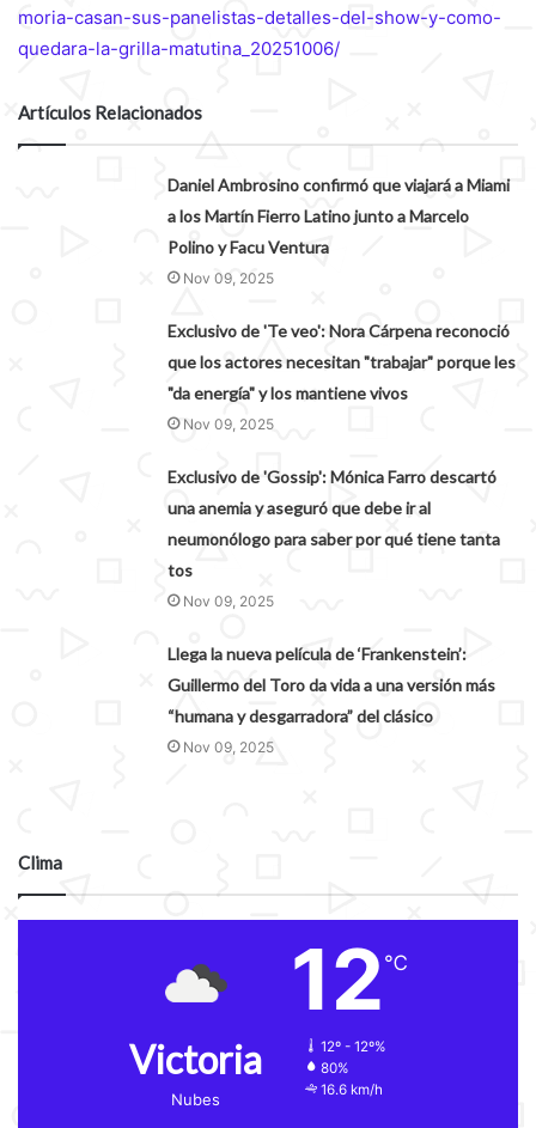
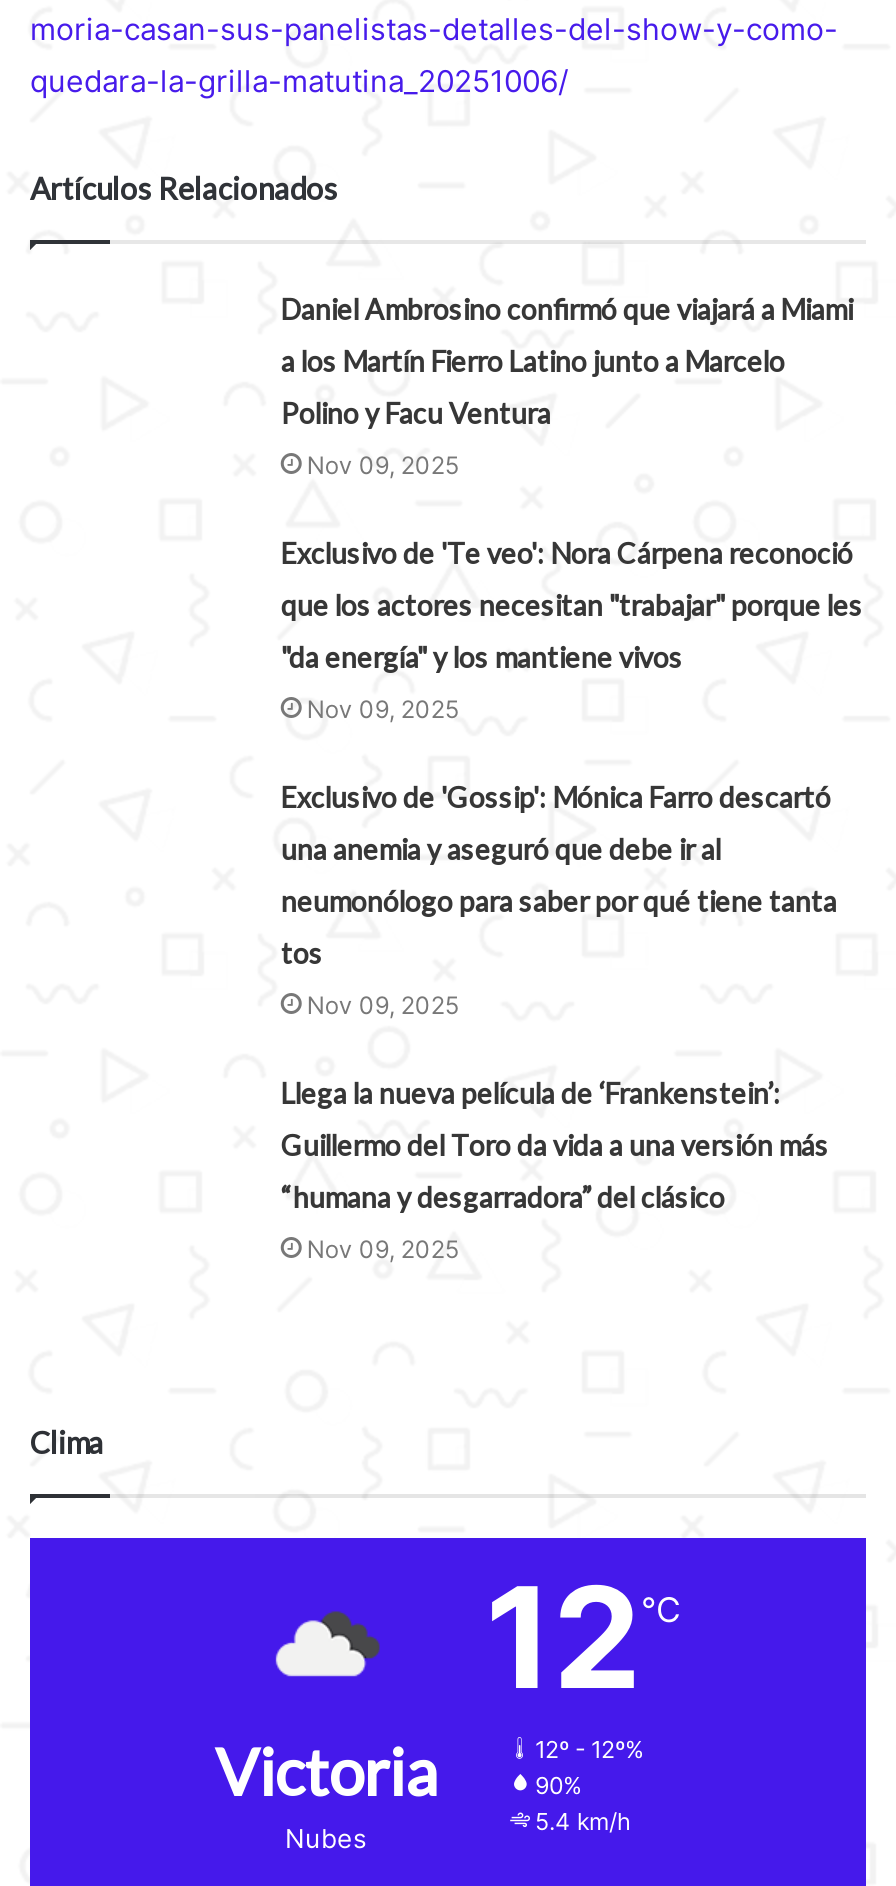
[320,1059,349,1076] 80% -> [535,1771,583,1799] 90%
[320,1081,382,1097] 16.6 km/h -> [535,1807,631,1835] 5.4 km/h

